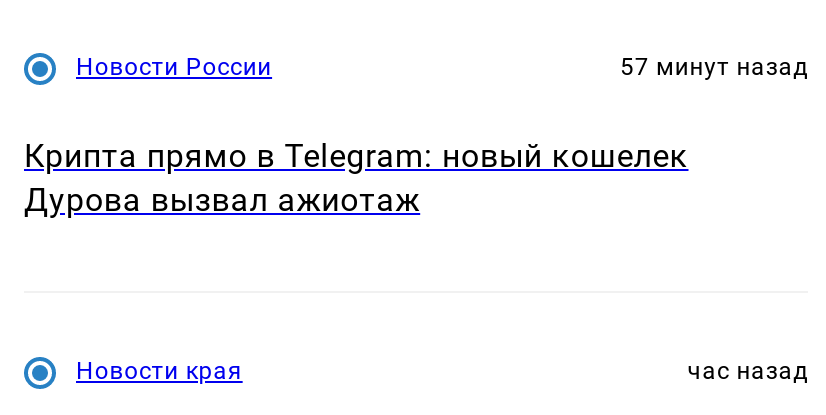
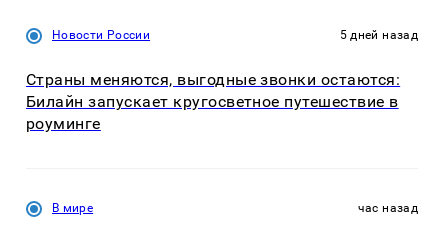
[620,53,808,81] 57 минут назад -> [340,27,418,41] 5 дней назад
[24,138,688,220] Крипта прямо в Telegram: новый кошелек | Дурова вызвал ажиотаж -> [26,70,400,133] Страны меняются, выгодные звонки остаются: | Билайн запускает кругосветное путешествие в | роуминге
[76,356,243,384] Новости края -> [52,201,93,215] В мире

